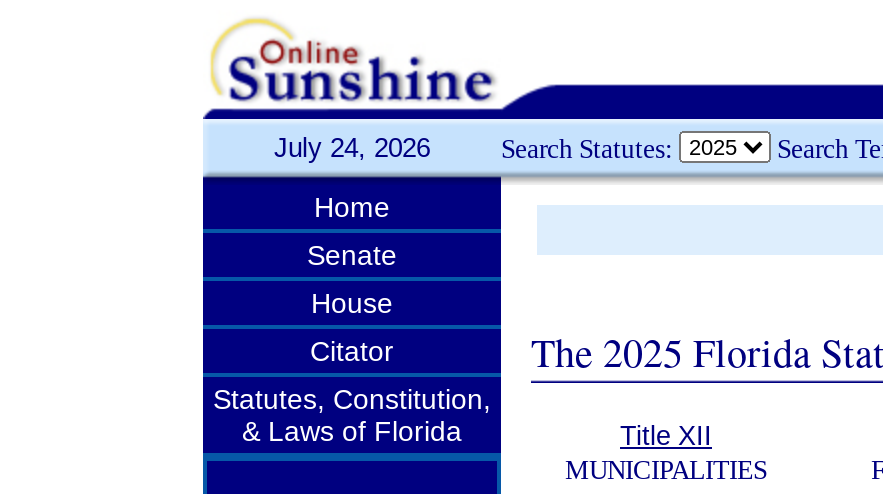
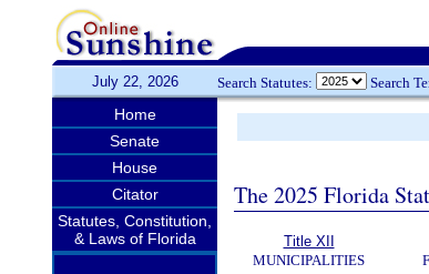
[274,133,430,163] July 24, 2026 -> [91,73,178,90] July 22, 2026

